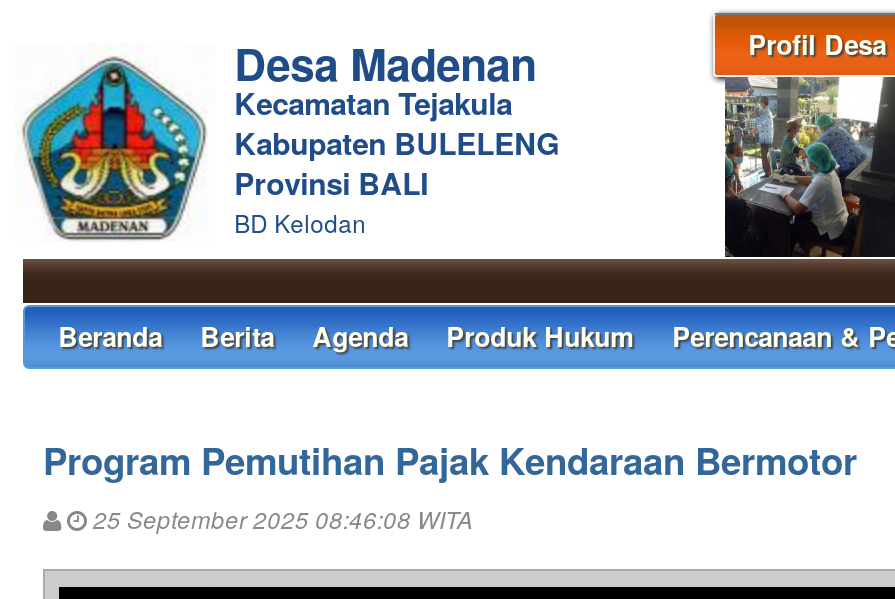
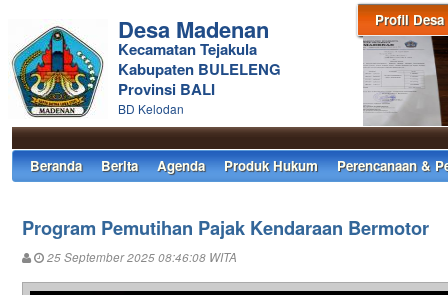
[723,75,889,257] [image] -> [363,35,445,127] [image]

